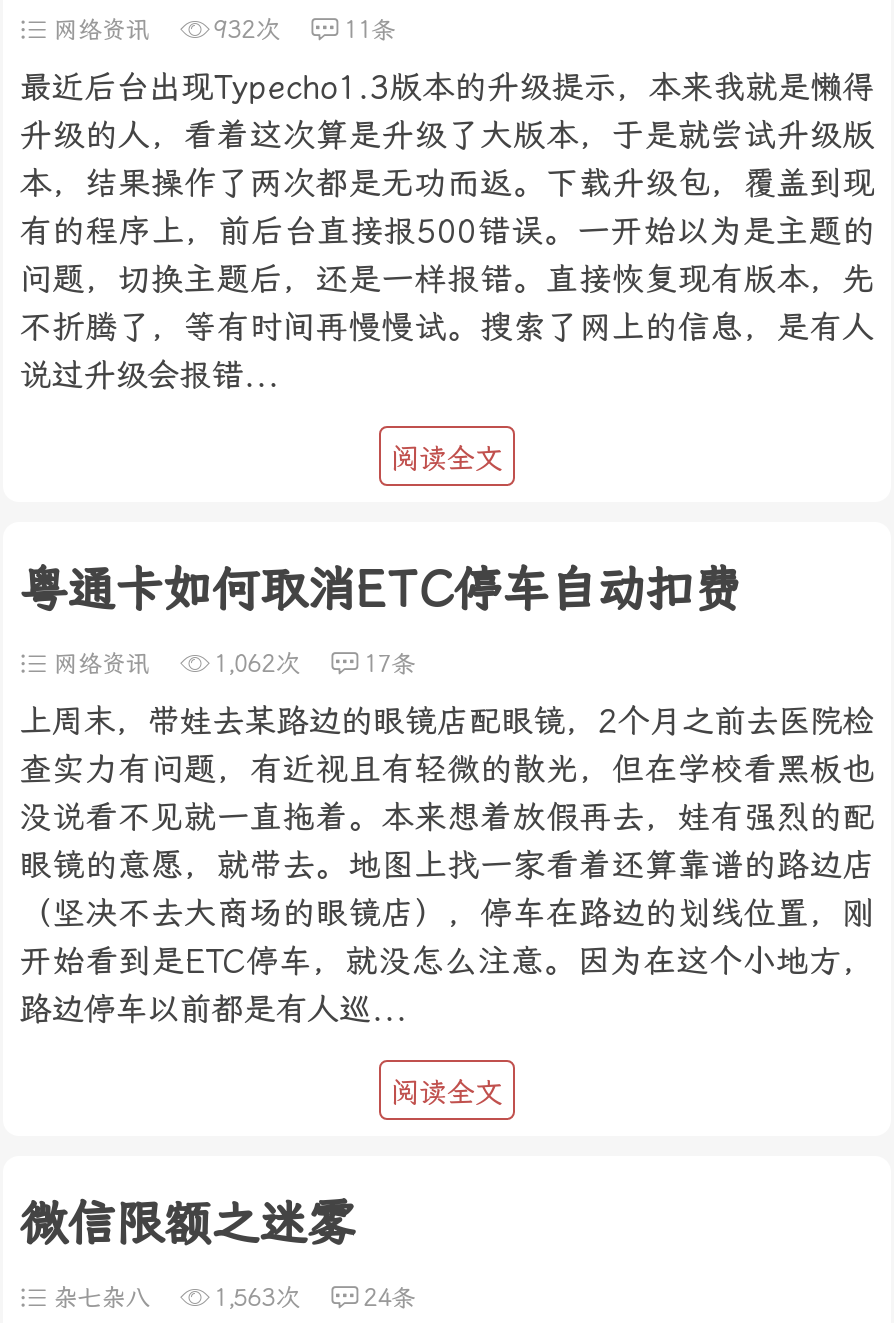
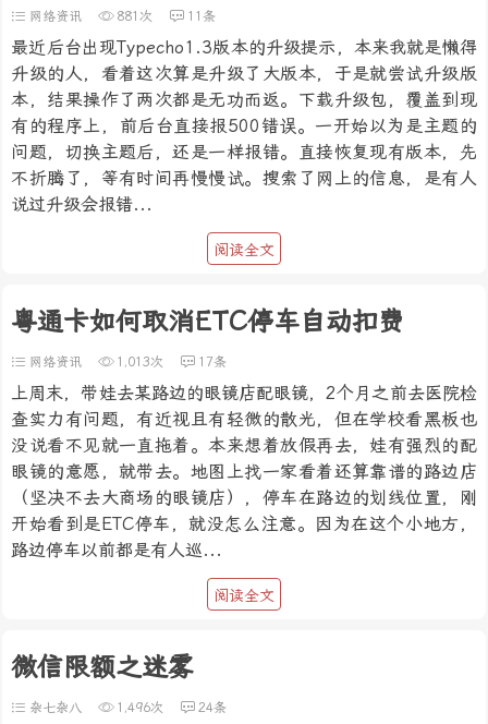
[213,16,279,44] 932次 -> [117,9,153,24] 881次
[213,650,299,678] 1,062次 -> [117,354,164,370] 1,013次
[213,1284,299,1312] 1,563次 -> [117,700,164,715] 1,496次

